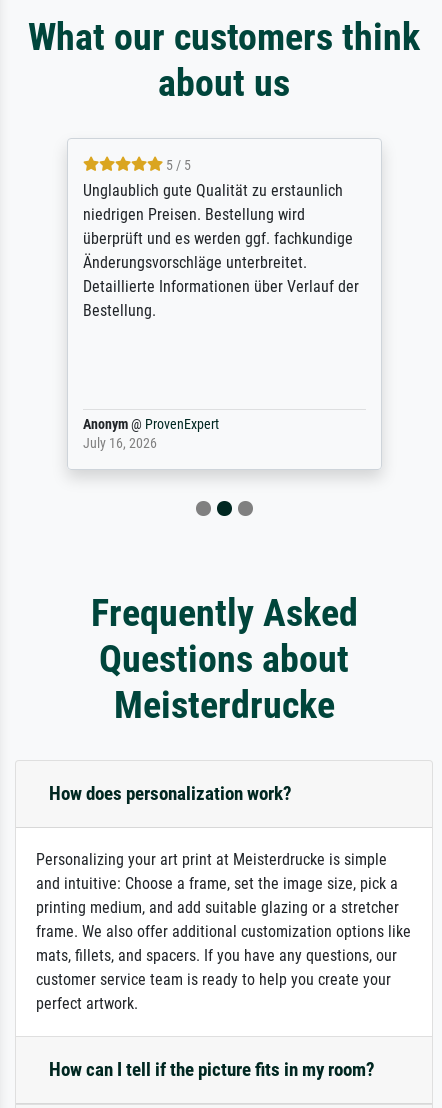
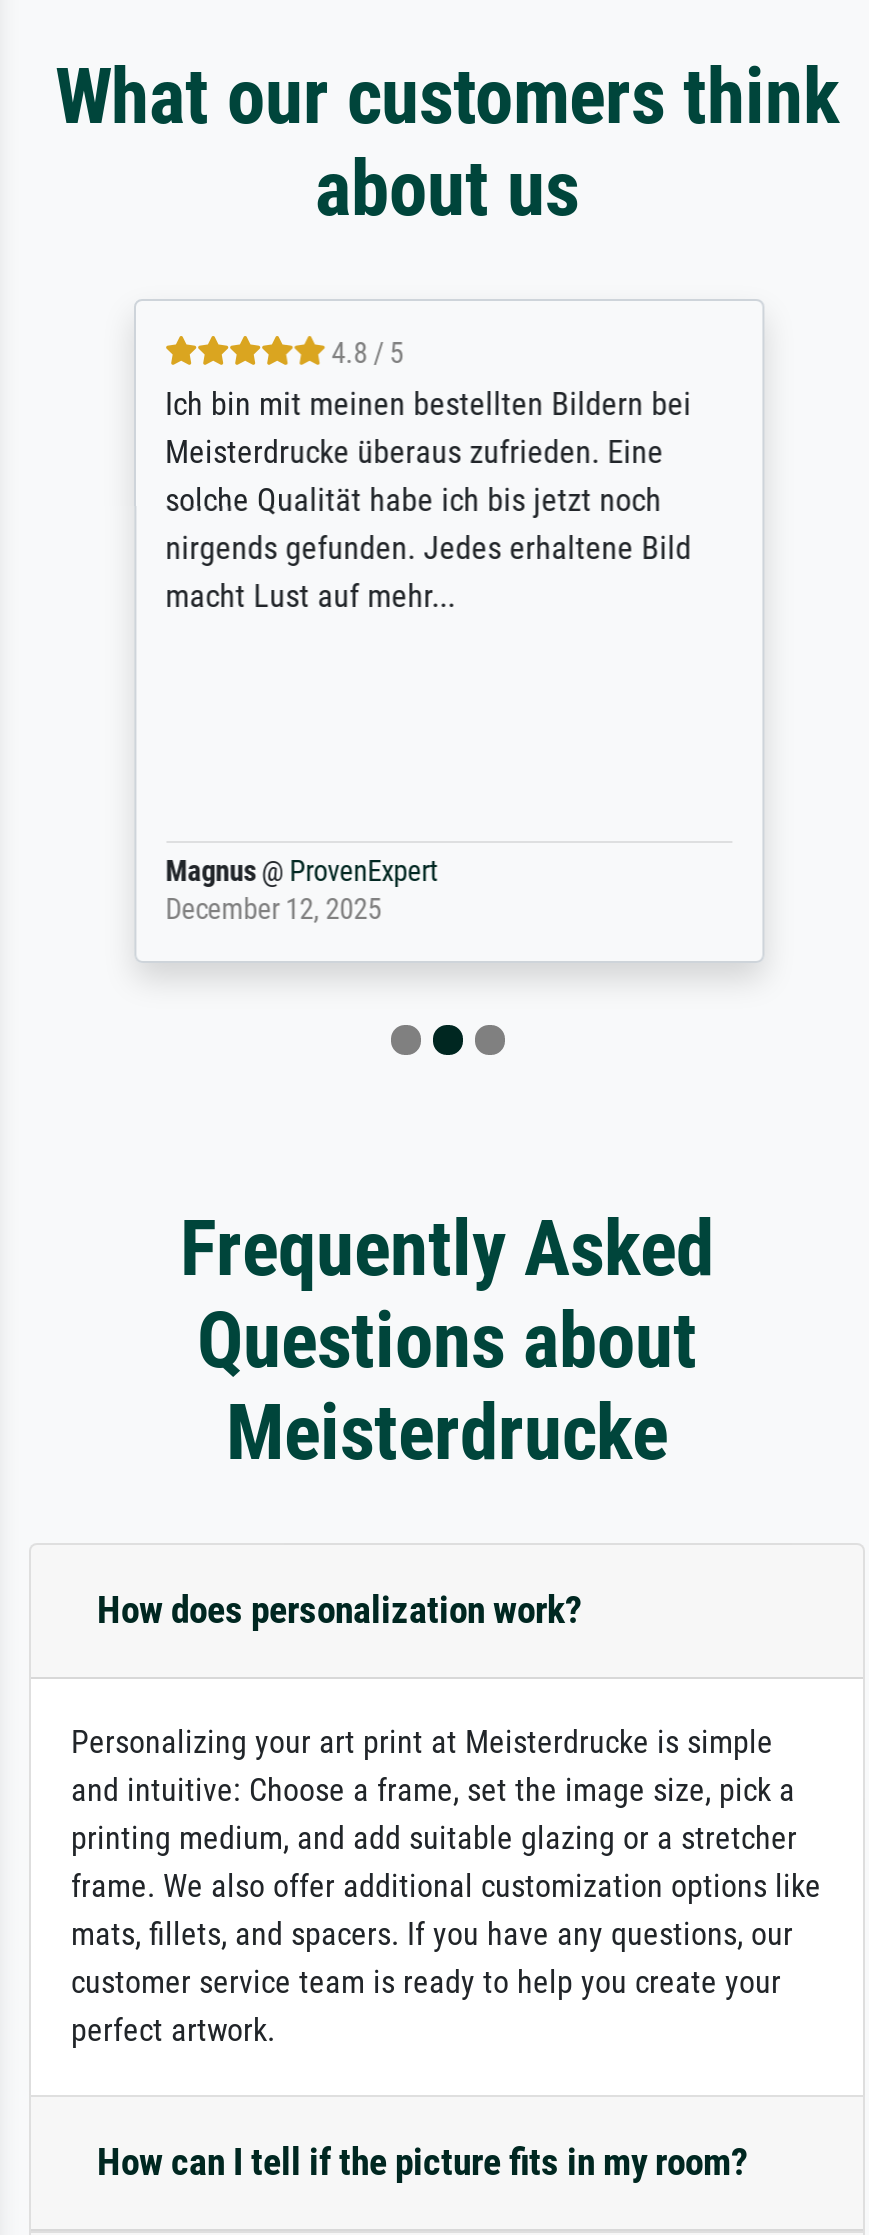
[82,157,358,320] 5 / 5 | Unglaublich gute Qualität zu erstaunlich | niedrigen Preisen. Bestellung wird | überprüft und es werden ggf. fachkundige | Änderungsvorschläge unterbreitet. | Detaillierte Informationen über Verlauf der | Bestellung. -> [164,337,690,615] 4.8 / 5 | Ich bin mit meinen bestellten Bildern bei | Meisterdrucke überaus zufrieden. Eine | solche Qualität habe ich bis jetzt noch | nirgends gefunden. Jedes erhaltene Bild | macht Lust auf mehr...
[82,416,218,452] Anonym @ ProvenExpert | July 16, 2026 -> [164,855,436,927] Magnus @ ProvenExpert | December 12, 2025

